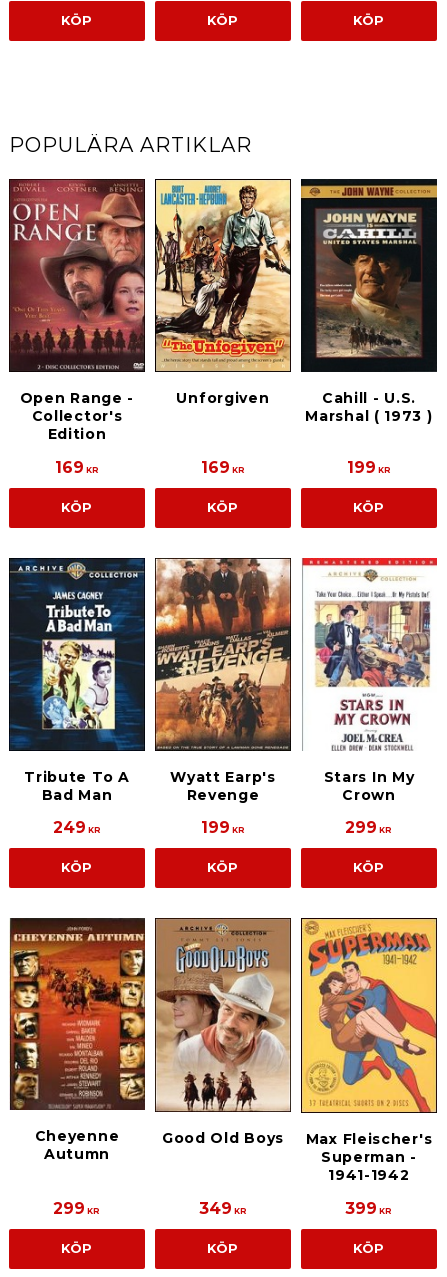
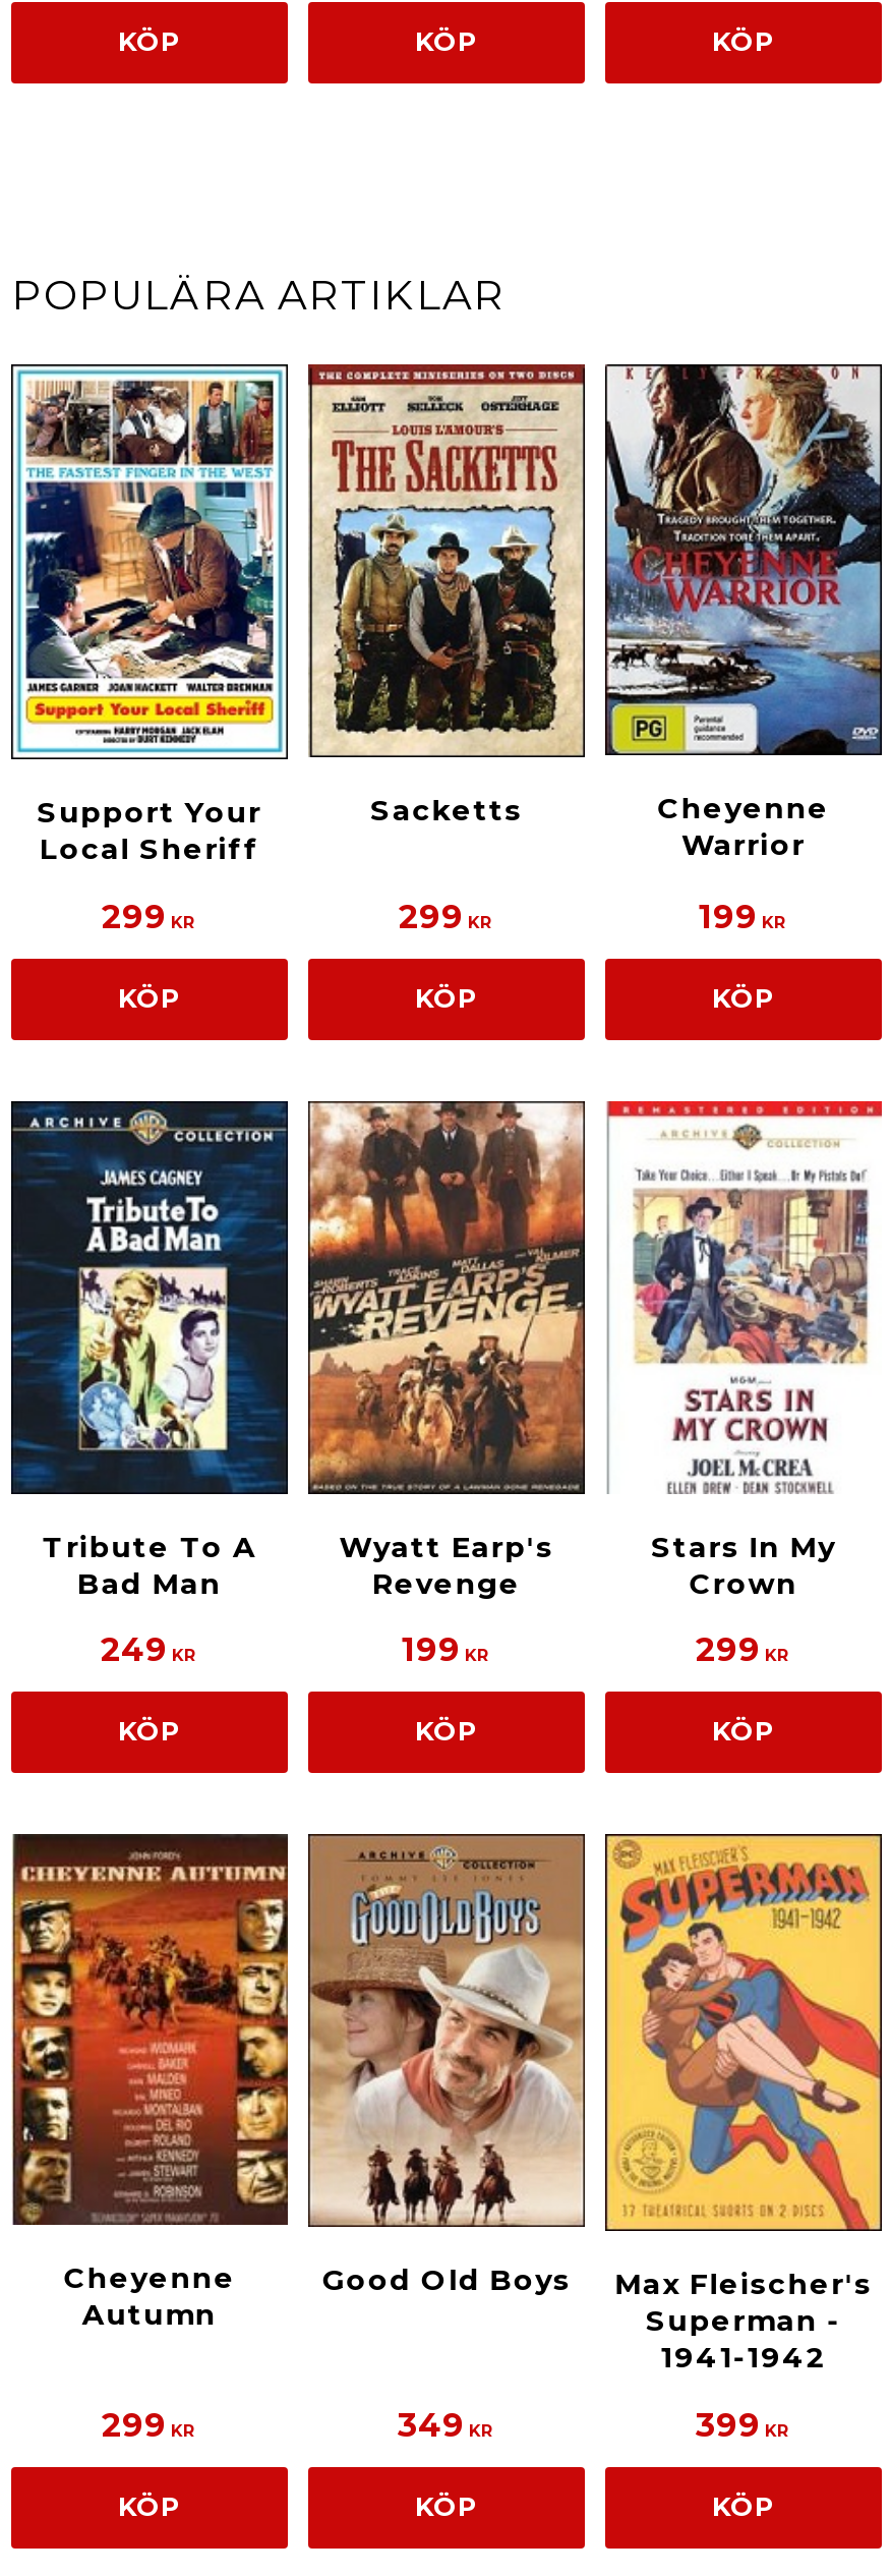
[9,179,145,443] [image] | Open Range - | Collector's | Edition -> [11,364,288,868] [image] | Support Your | Local Sheriff
[154,179,291,407] [image] | Unforgiven -> [308,364,585,829] [image] | Sacketts
[300,179,438,425] [image] | Cahill - U.S. | Marshal ( 1973 ) -> [605,364,882,864] [image] | Cheyenne | Warrior
[55,458,99,477] 169 KR -> [102,897,197,936] 299 KR
[201,458,245,477] 169 KR -> [399,897,494,936] 299 KR

